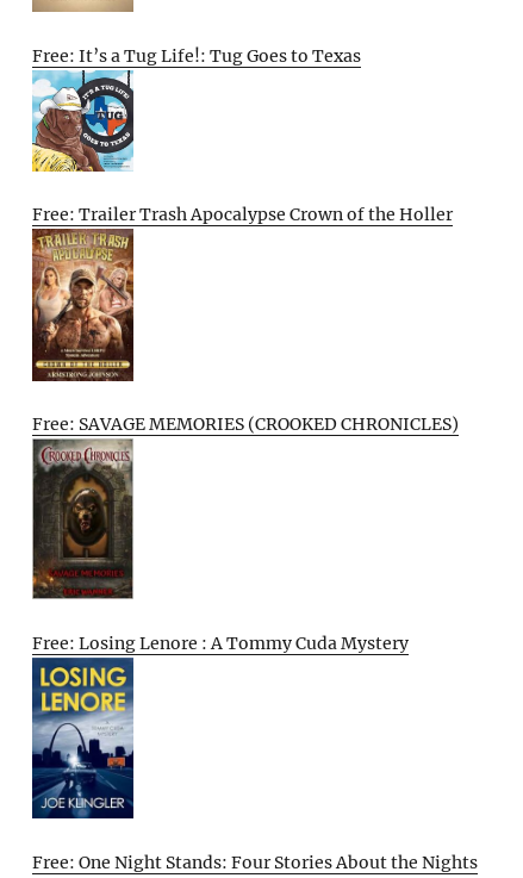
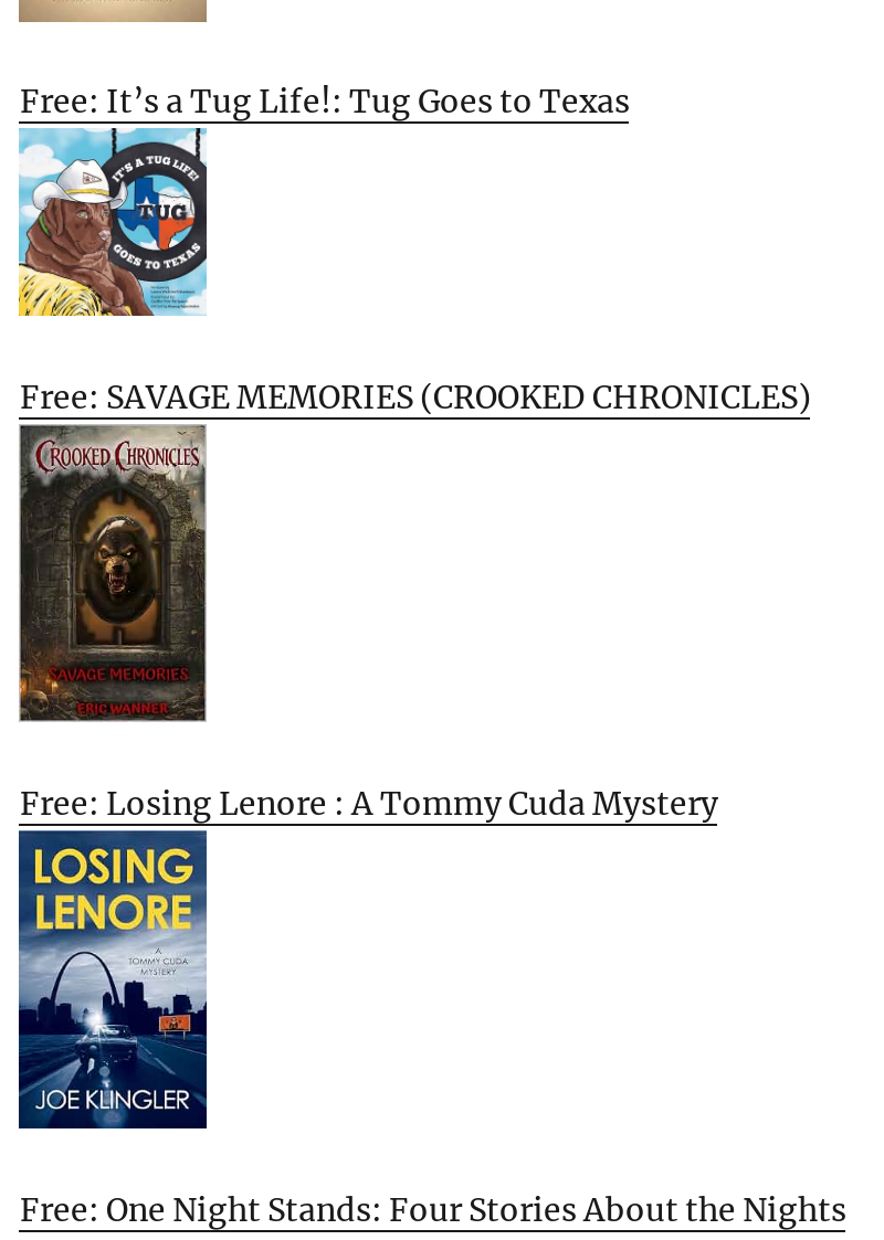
[33,204,453,225] Free: Trailer Trash Apocalypse Crown of the Holler -> none
[31,235,135,382] [image] -> none

